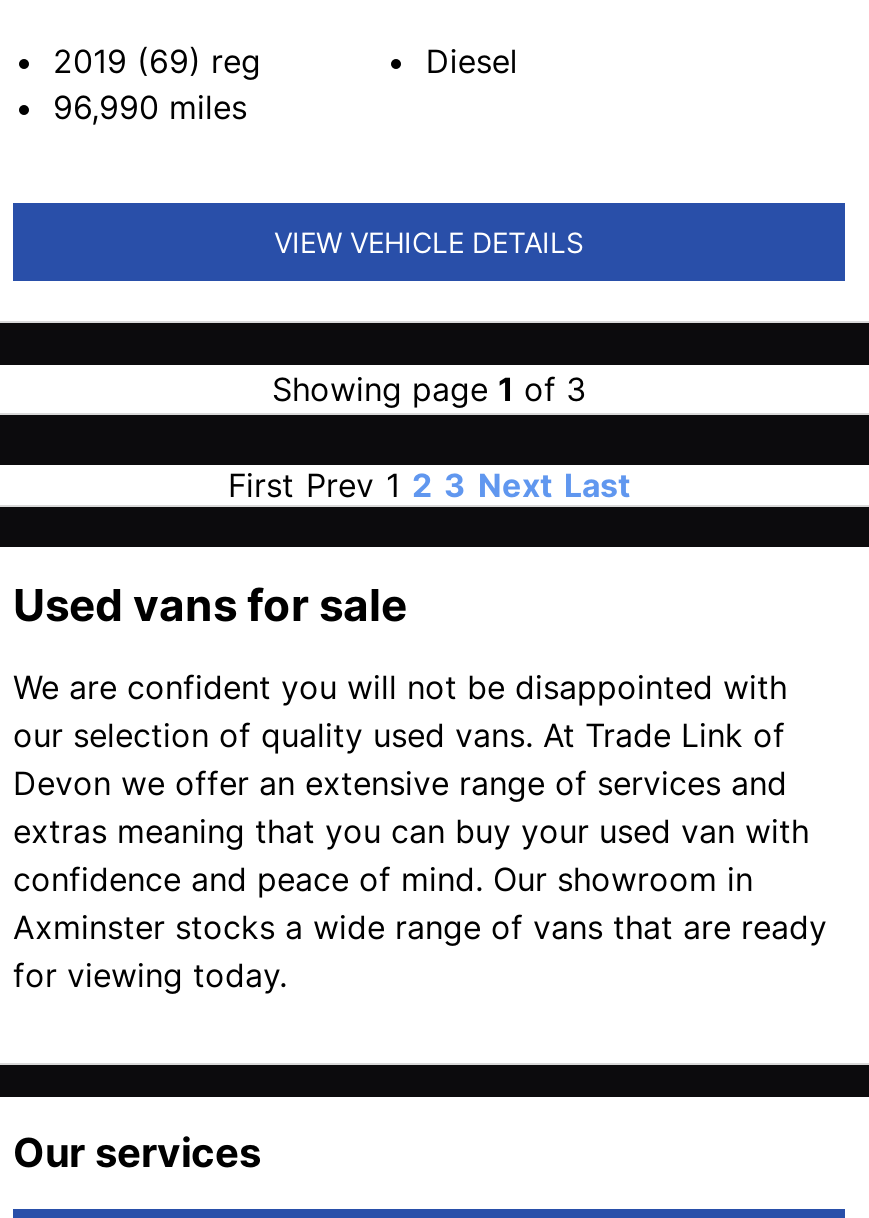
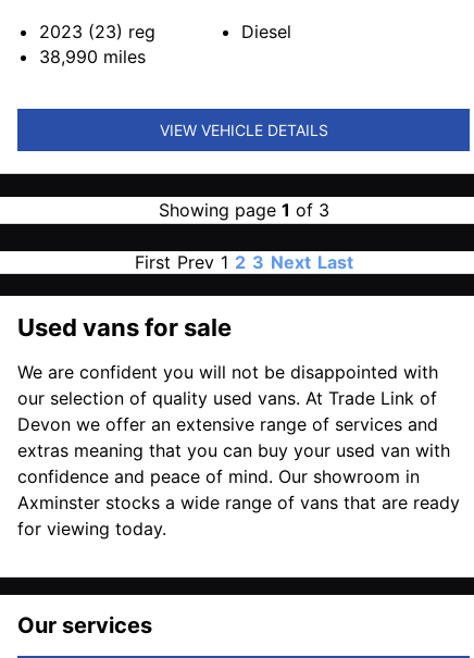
[53,41,261,81] 2019 (69) reg -> [39,21,155,42] 2023 (23) reg
[53,88,247,128] 96,990 miles -> [39,46,146,68] 38,990 miles

